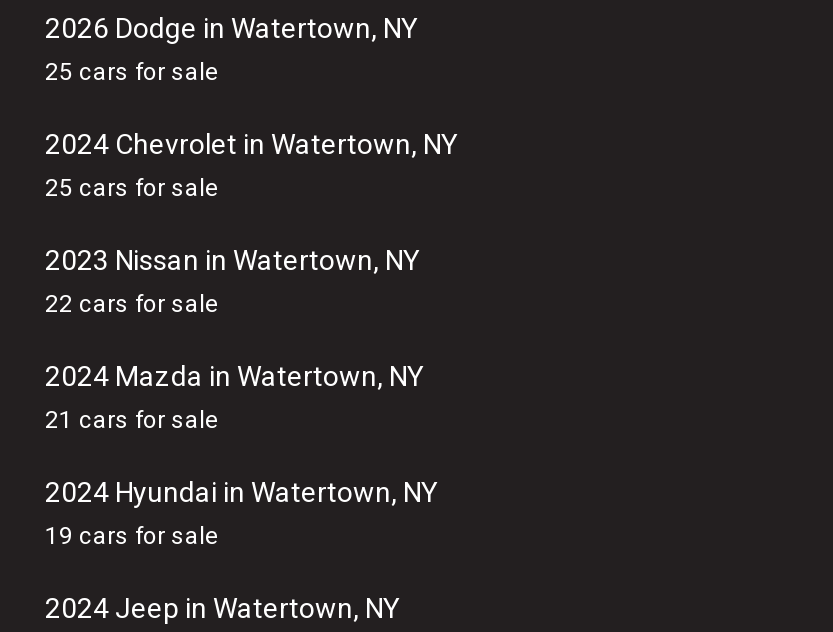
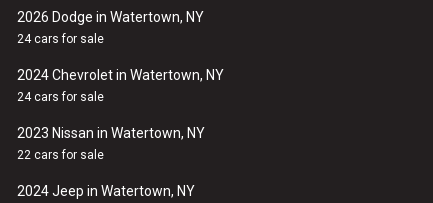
[45,58,219,86] 25 cars for sale -> [17,32,104,46] 24 cars for sale
[45,174,219,202] 25 cars for sale -> [17,90,104,104] 24 cars for sale
[45,360,439,550] 2024 Mazda in Watertown, NY | 21 cars for sale | 2024 Hyundai in Watertown, NY | 19 cars for sale -> none

